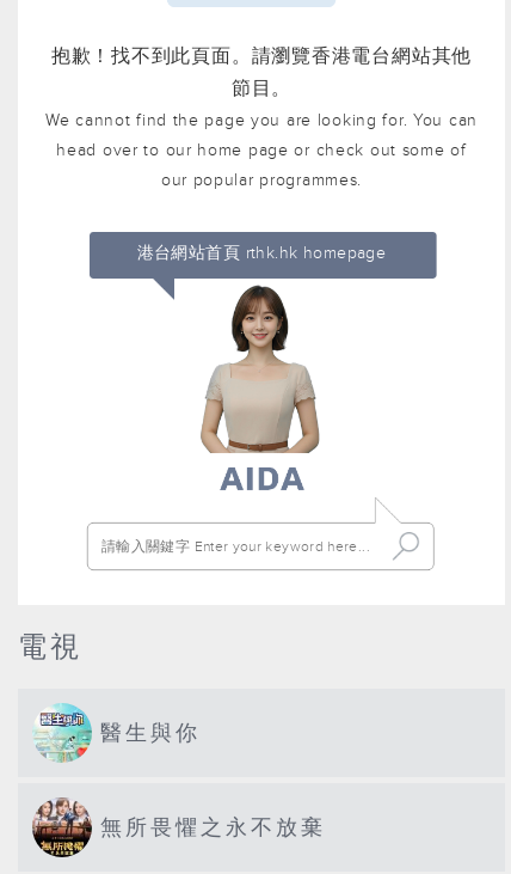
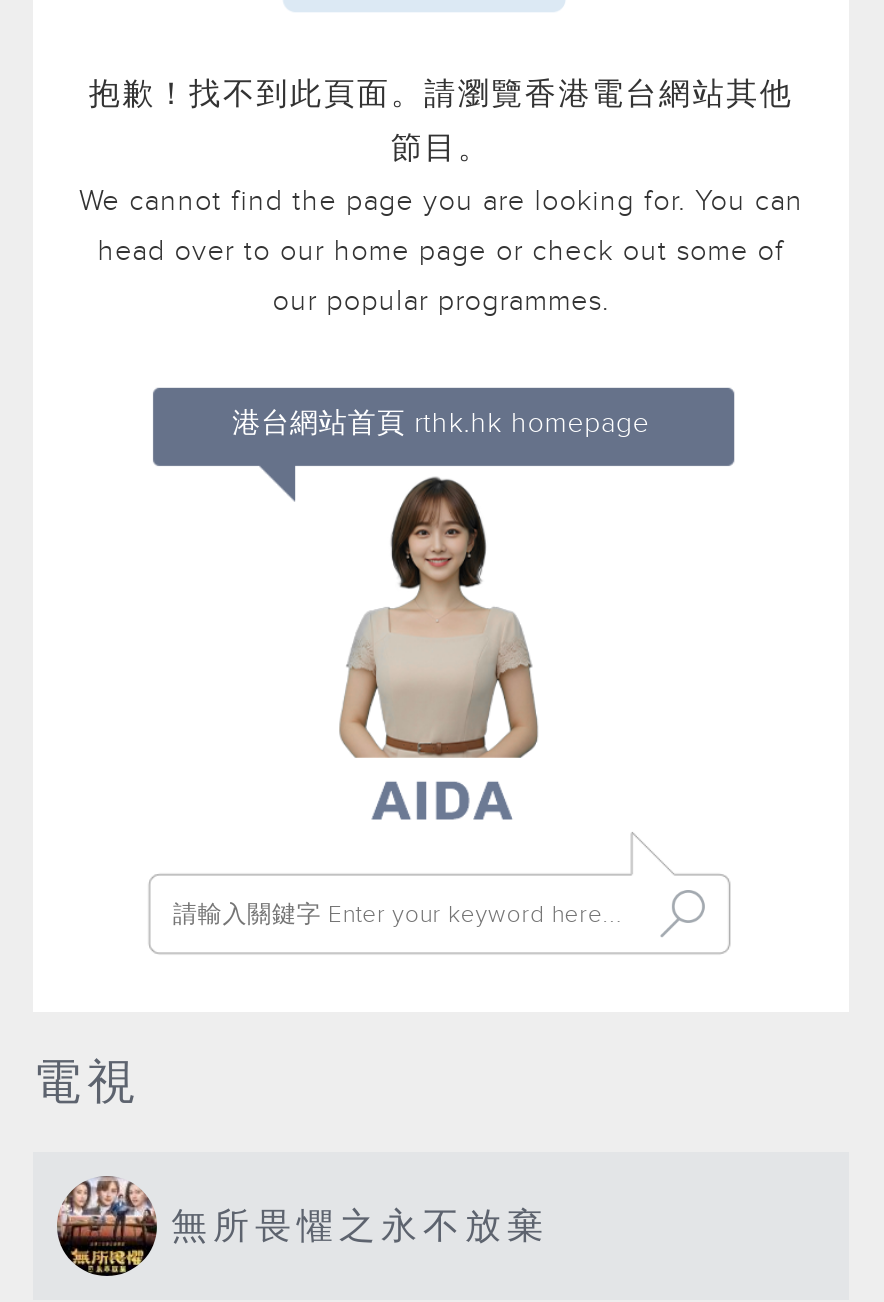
[33,703,201,763] [image] | 醫生與你 -> none

